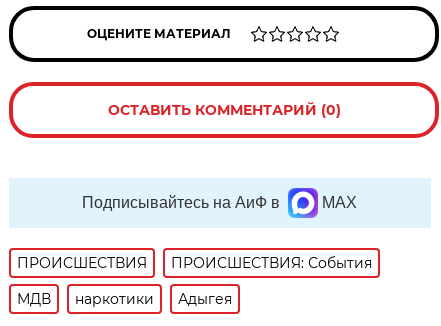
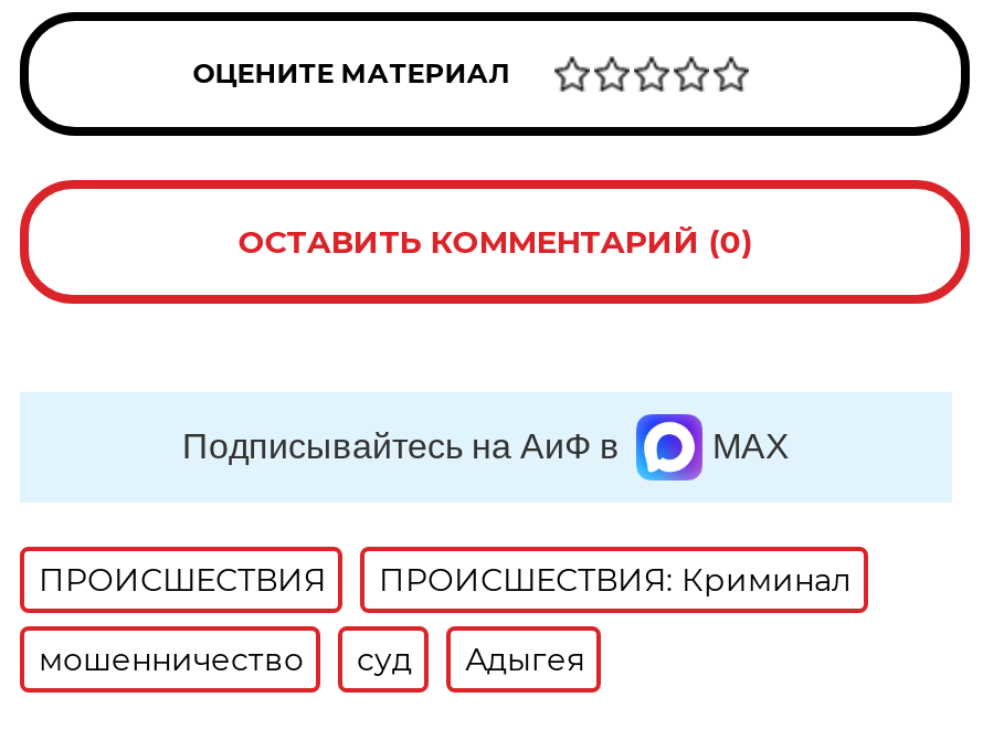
[171,254,372,272] ПРОИСШЕСТВИЯ: События -> [379,559,851,599] ПРОИСШЕСТВИЯ: Криминал
[17,290,154,308] МДВ | наркотики -> [38,639,412,678] мошенничество | суд

